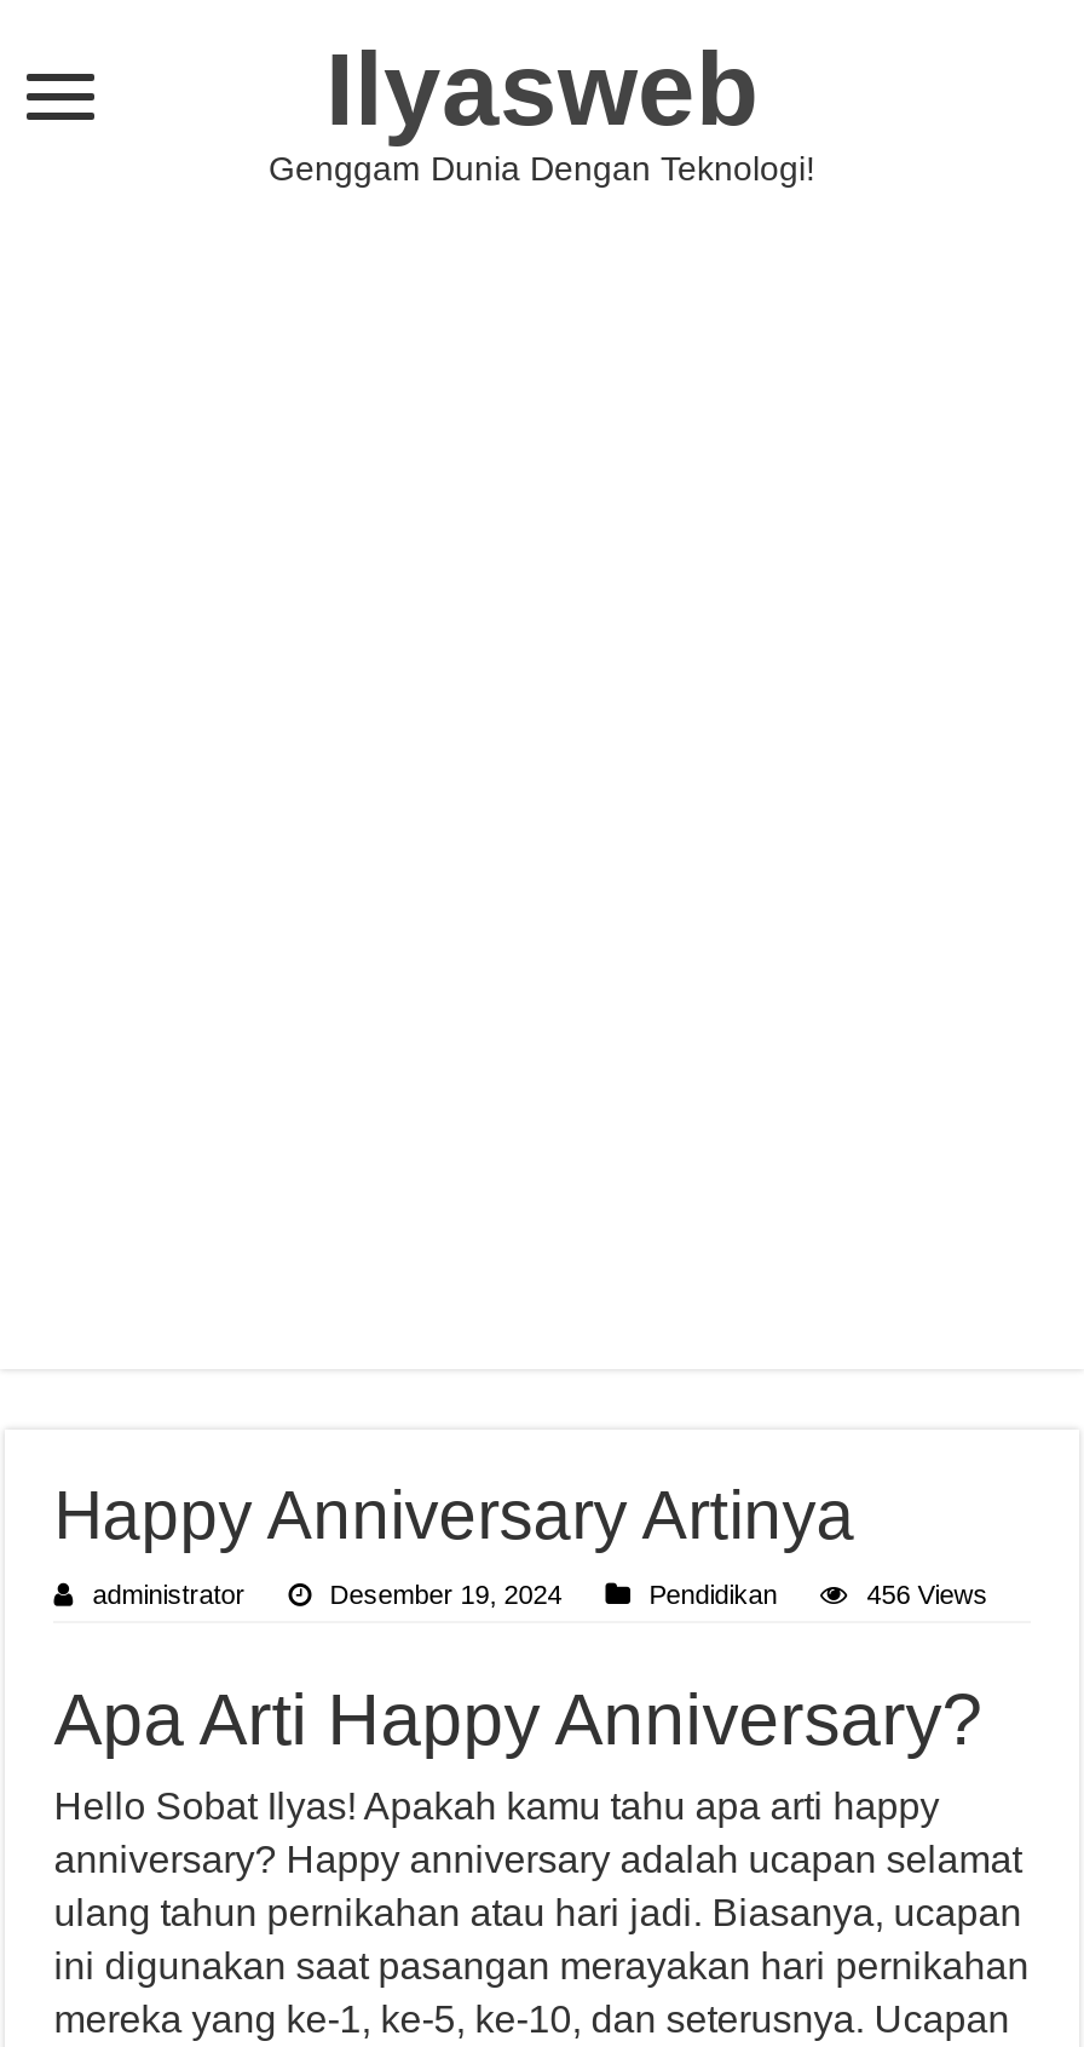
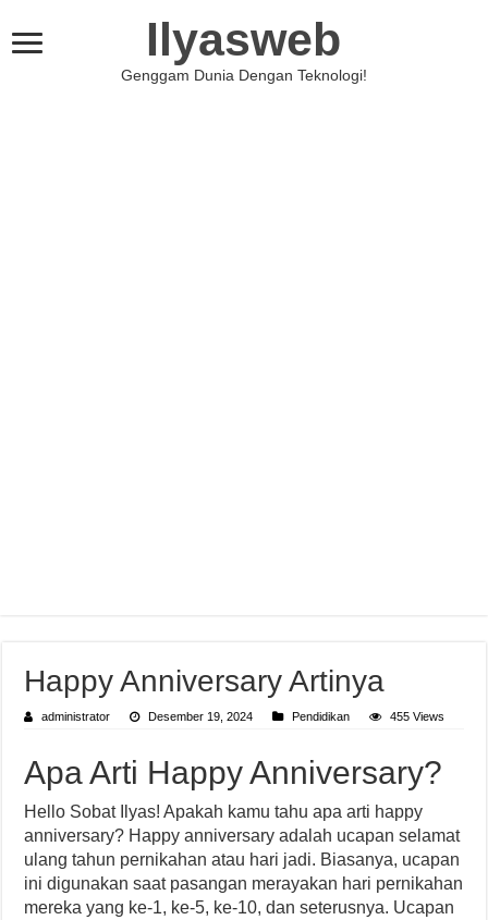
[867,1580,988,1609] 456 Views -> [390,710,445,723] 455 Views

